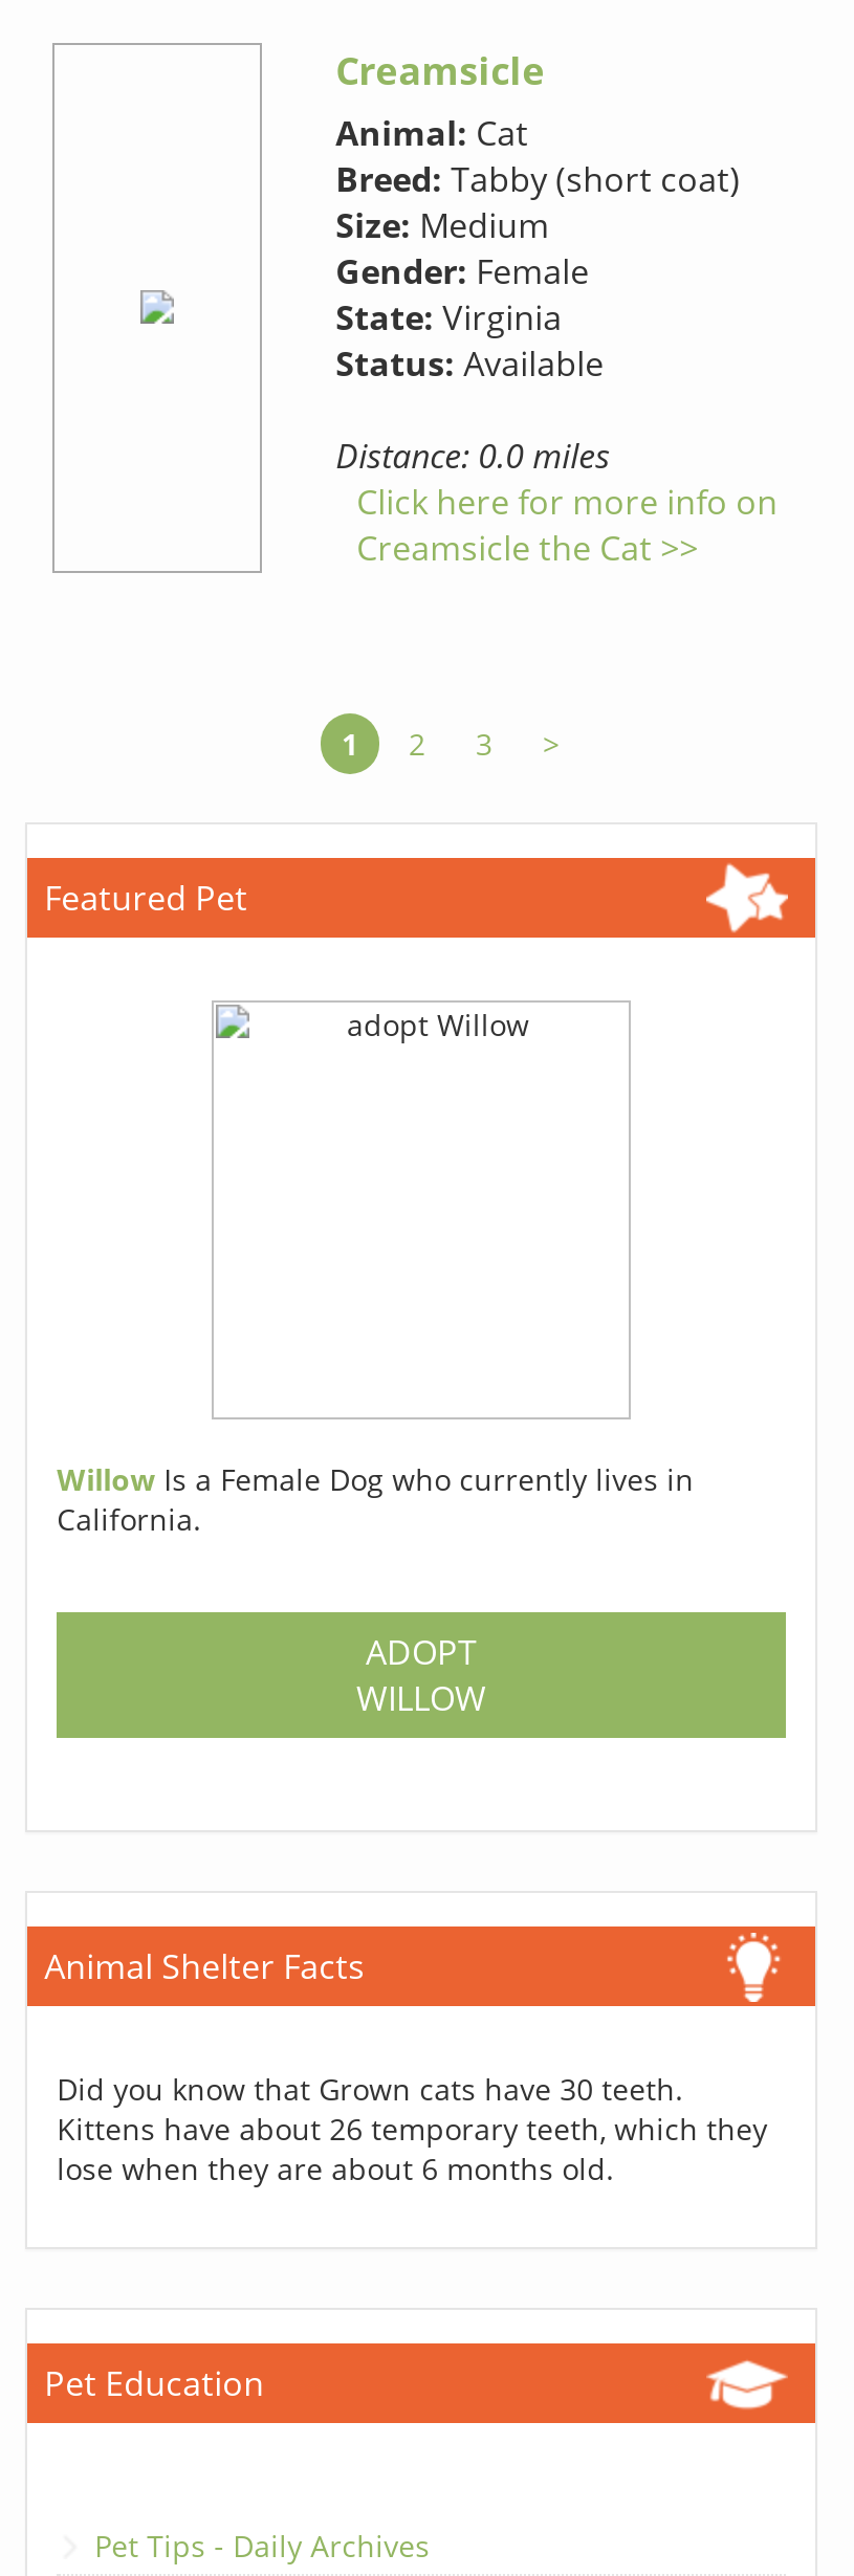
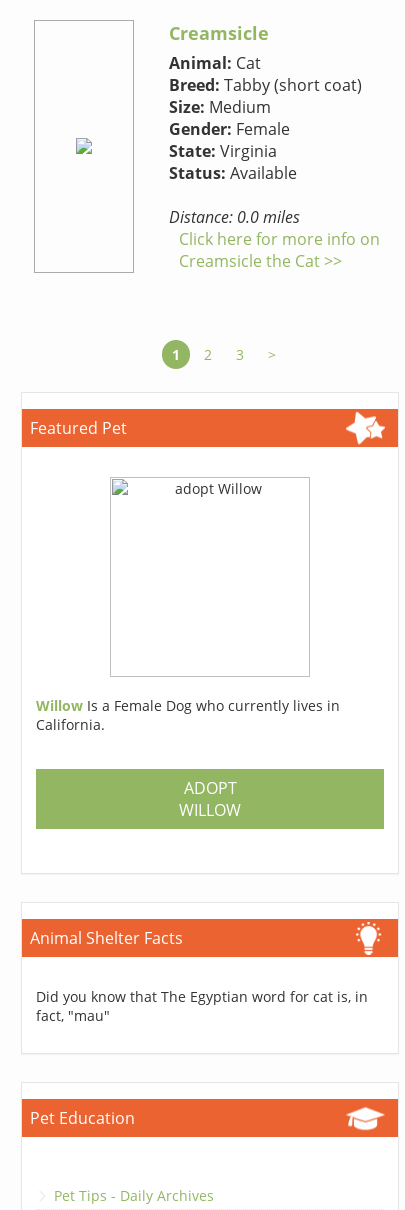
[57,2070,767,2189] Did you know that Grown cats have 30 teeth. | Kittens have about 26 temporary teeth, which they | lose when they are about 6 months old. -> [36,987,368,1025] Did you know that The Egyptian word for cat is, in | fact, "mau"

